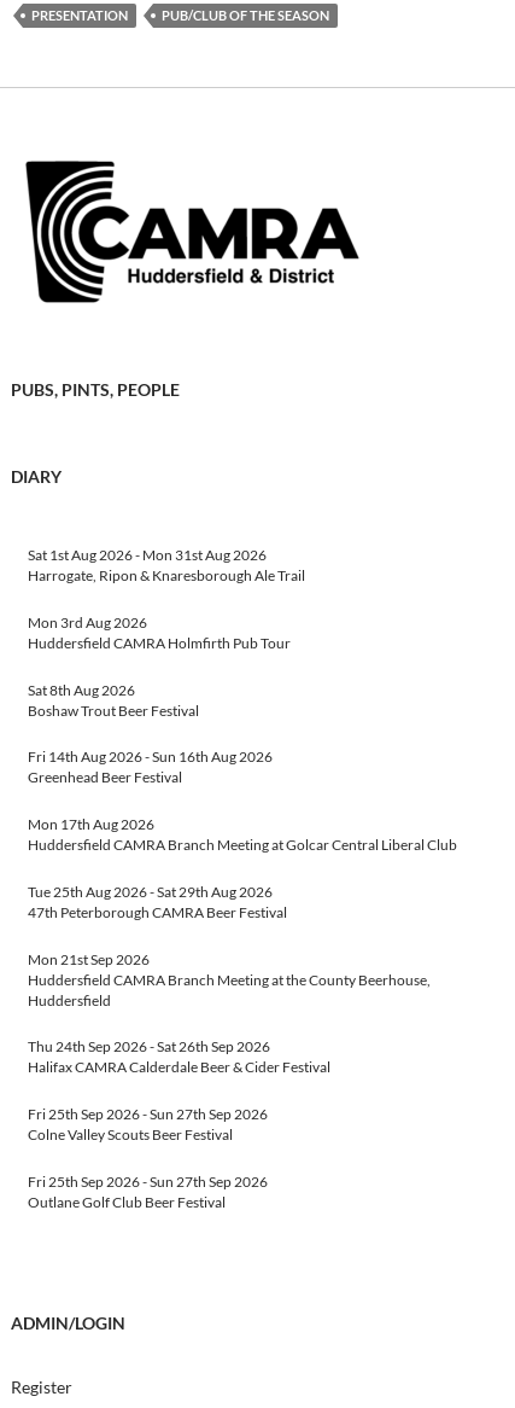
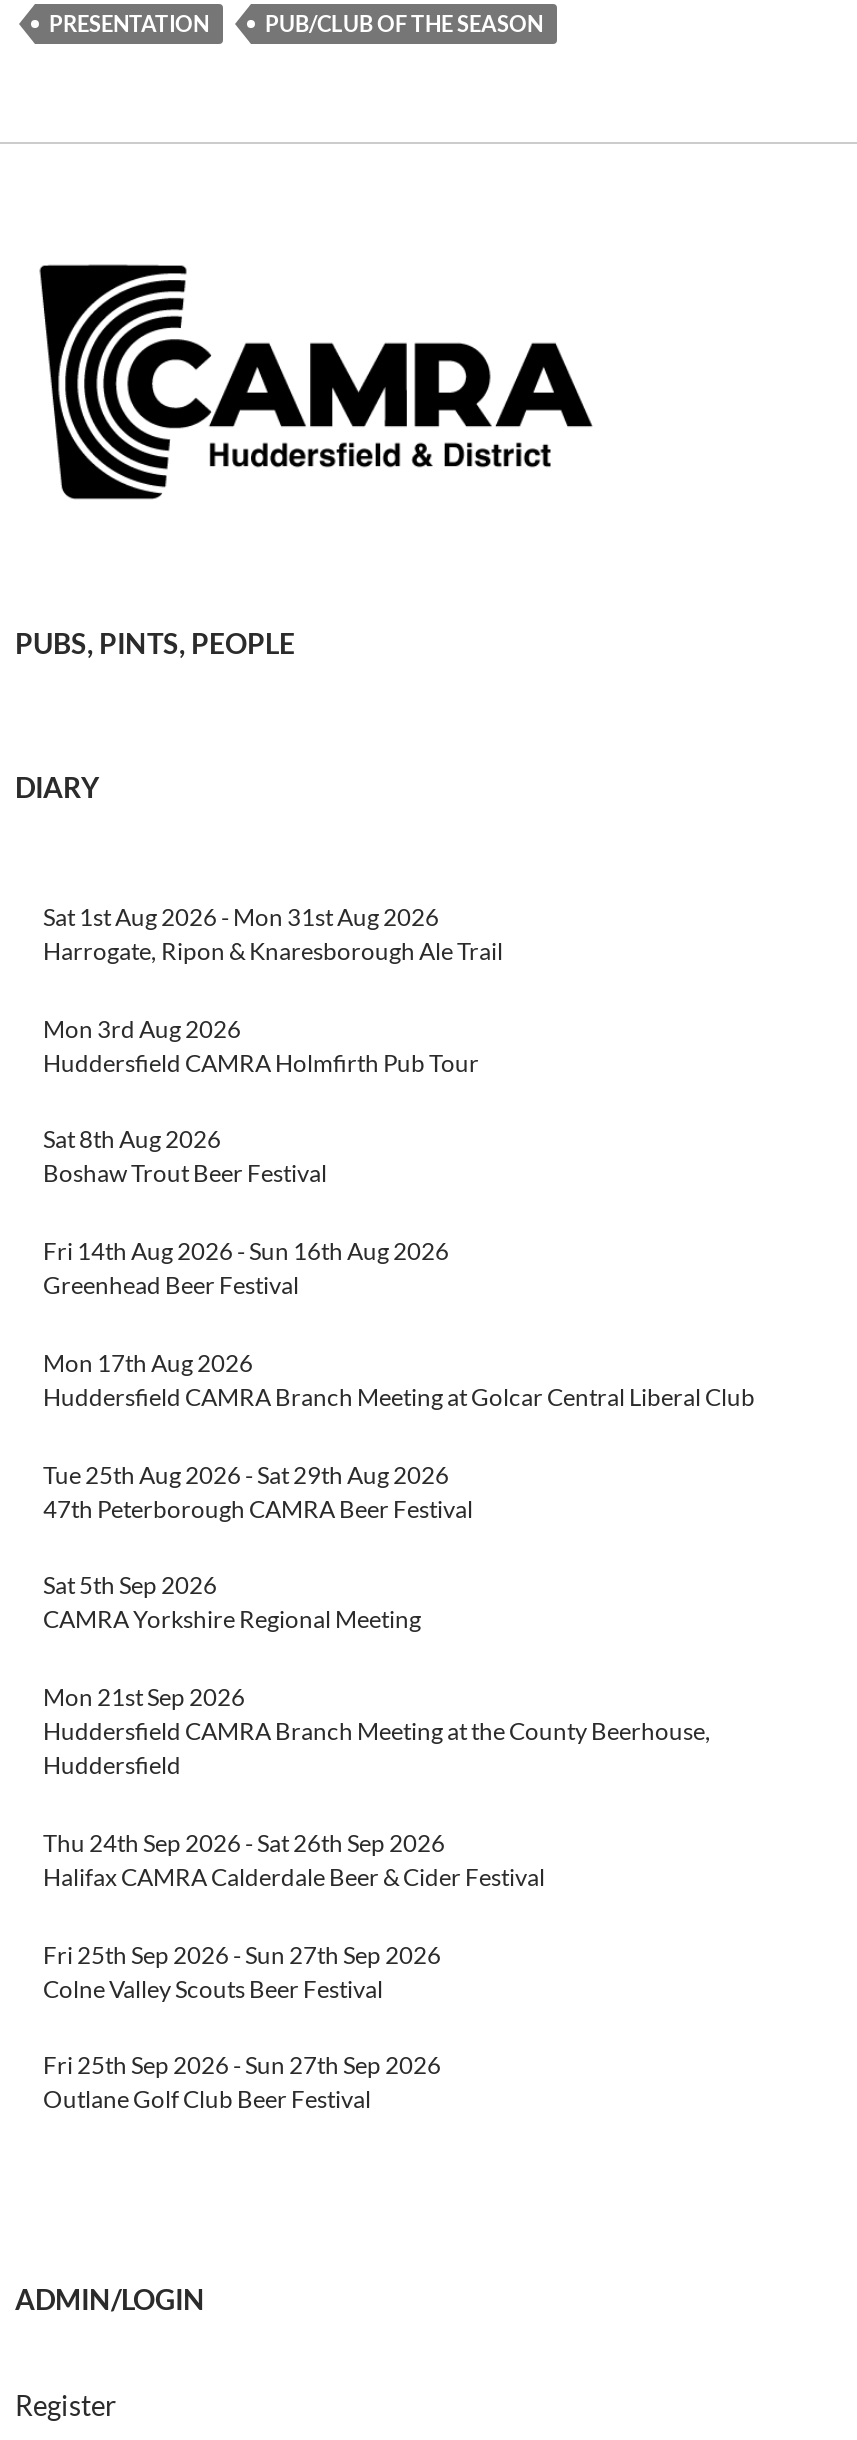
none -> [43,1571,421,1635] Sat 5th Sep 2026 | CAMRA Yorkshire Regional Meeting

